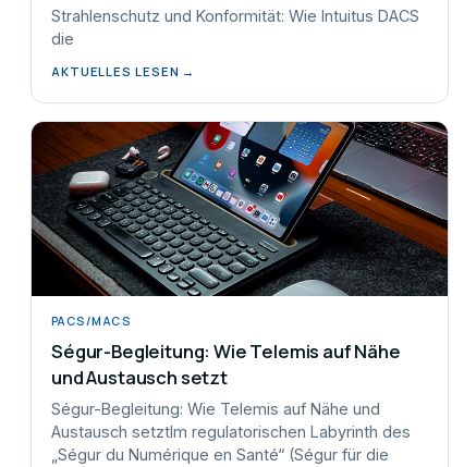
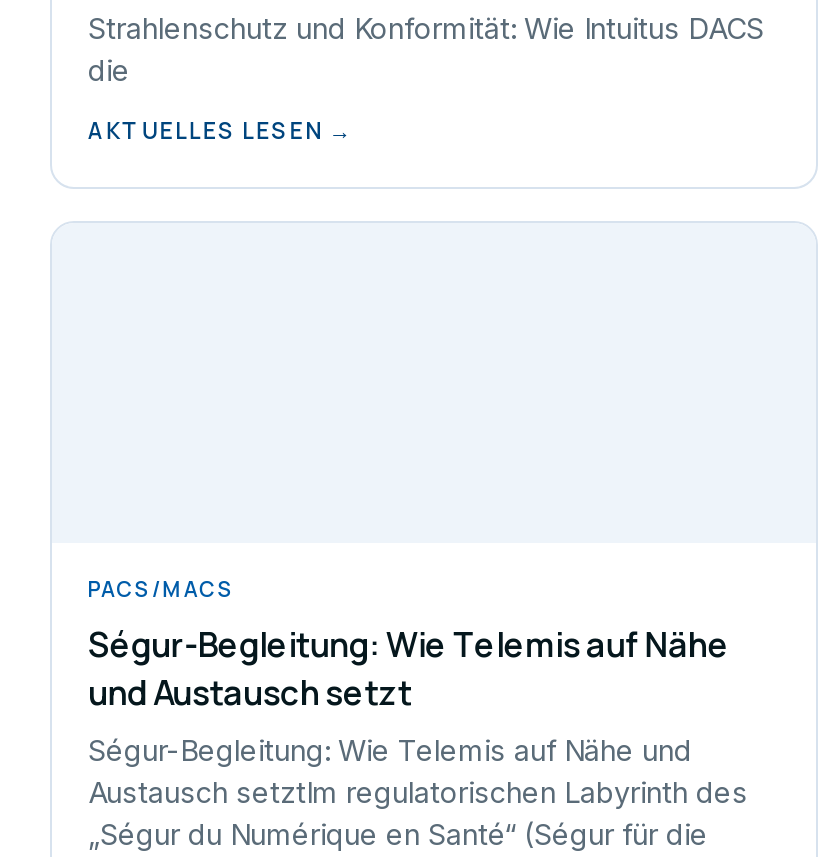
[30,121,449,297] [image] -> none

